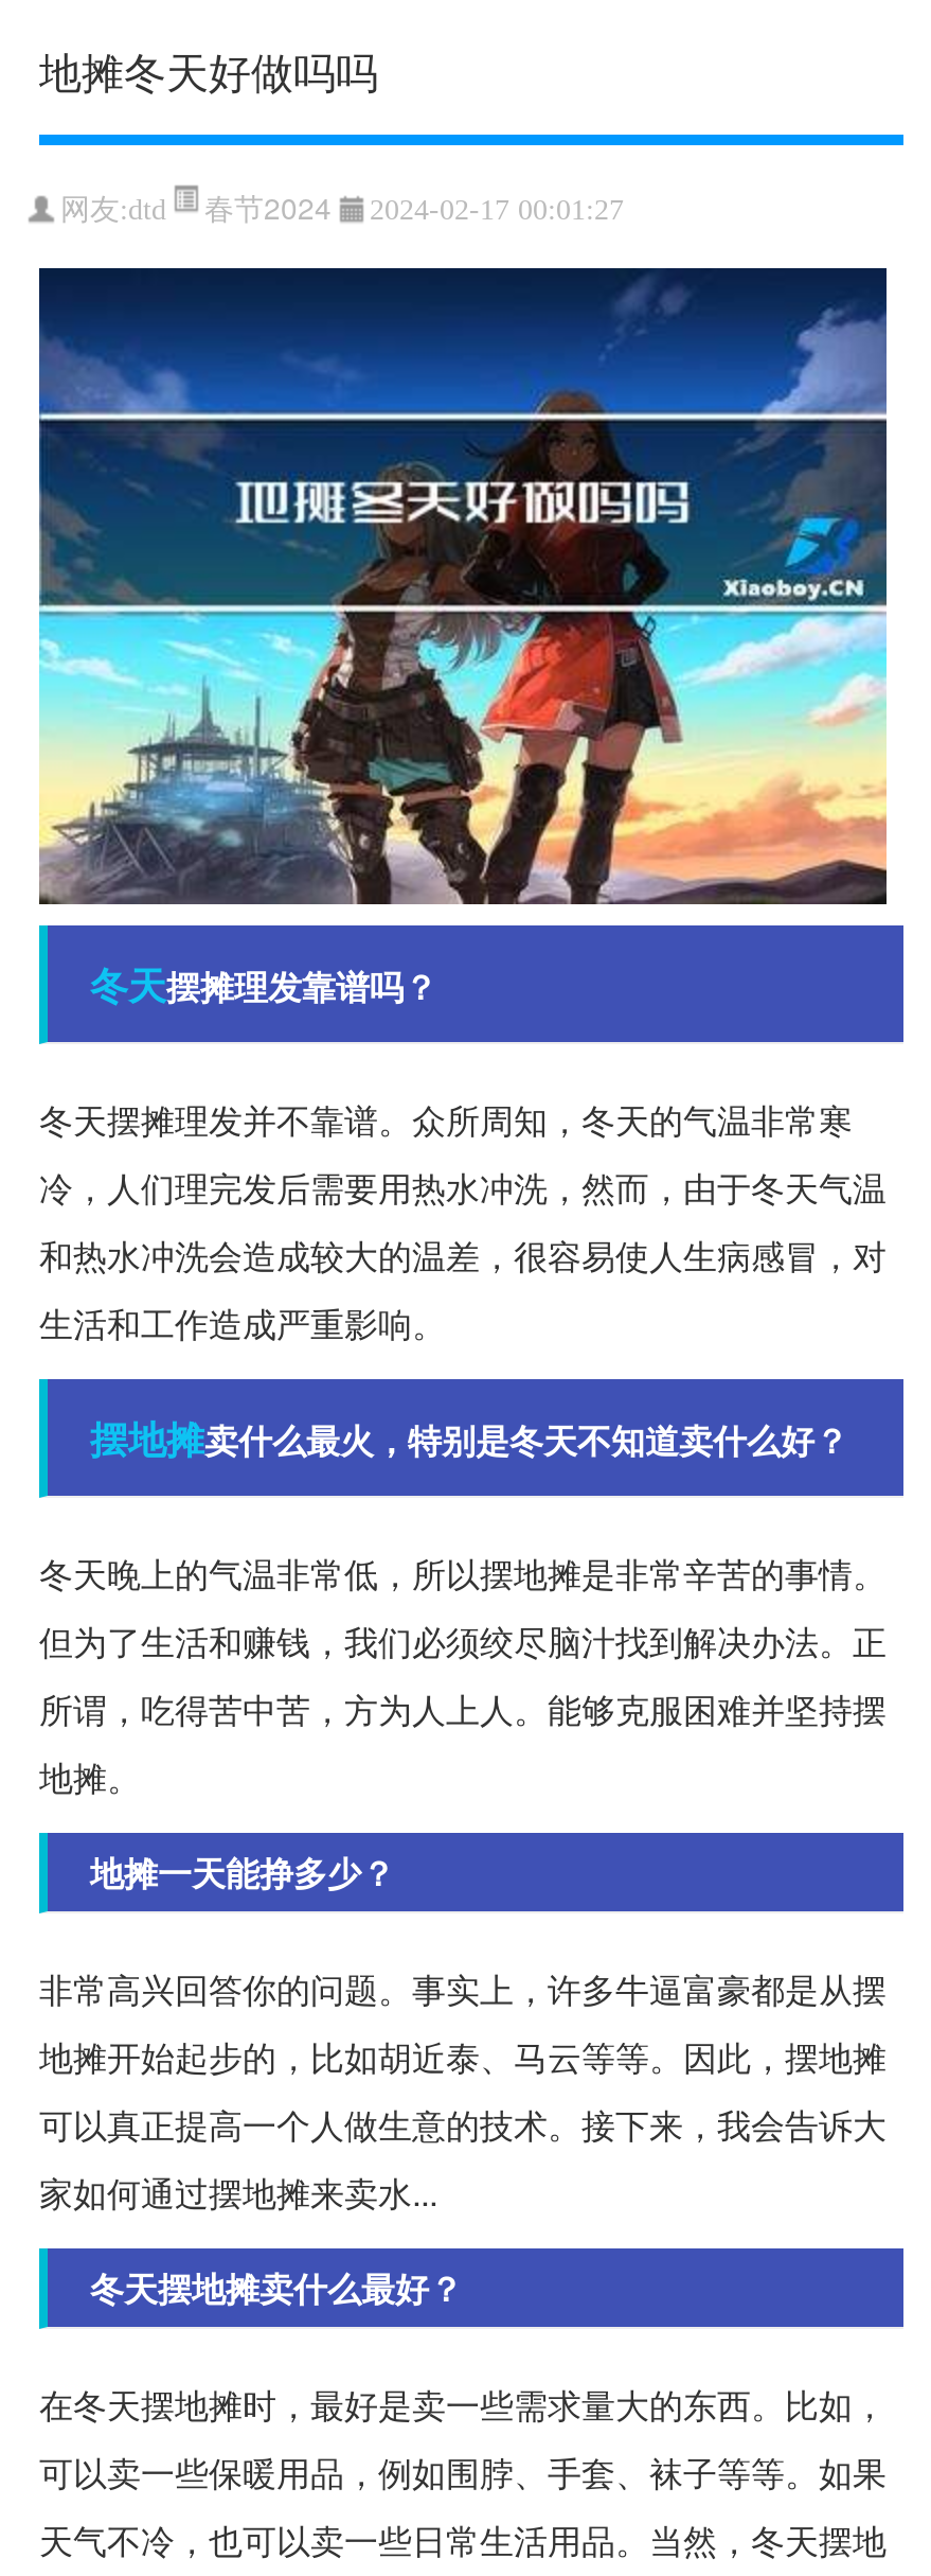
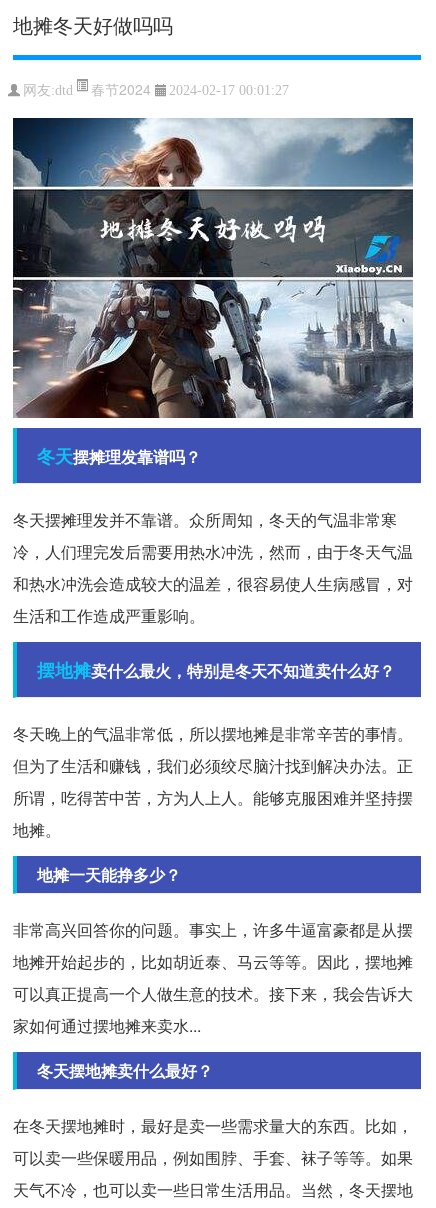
[37,266,889,906] [image] -> [12,117,414,419] [image]

